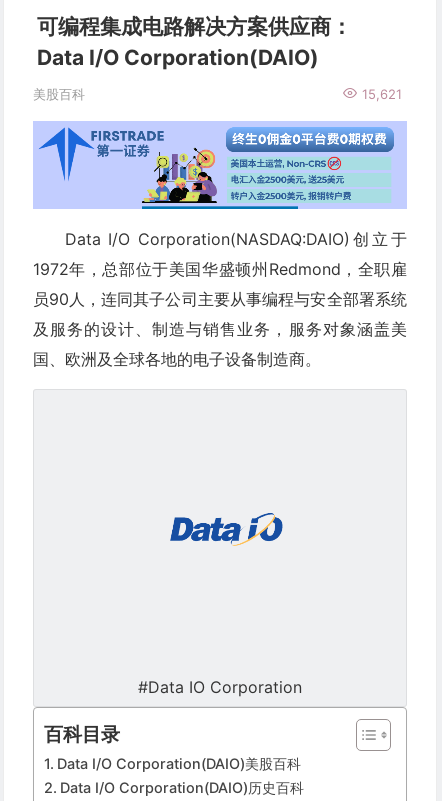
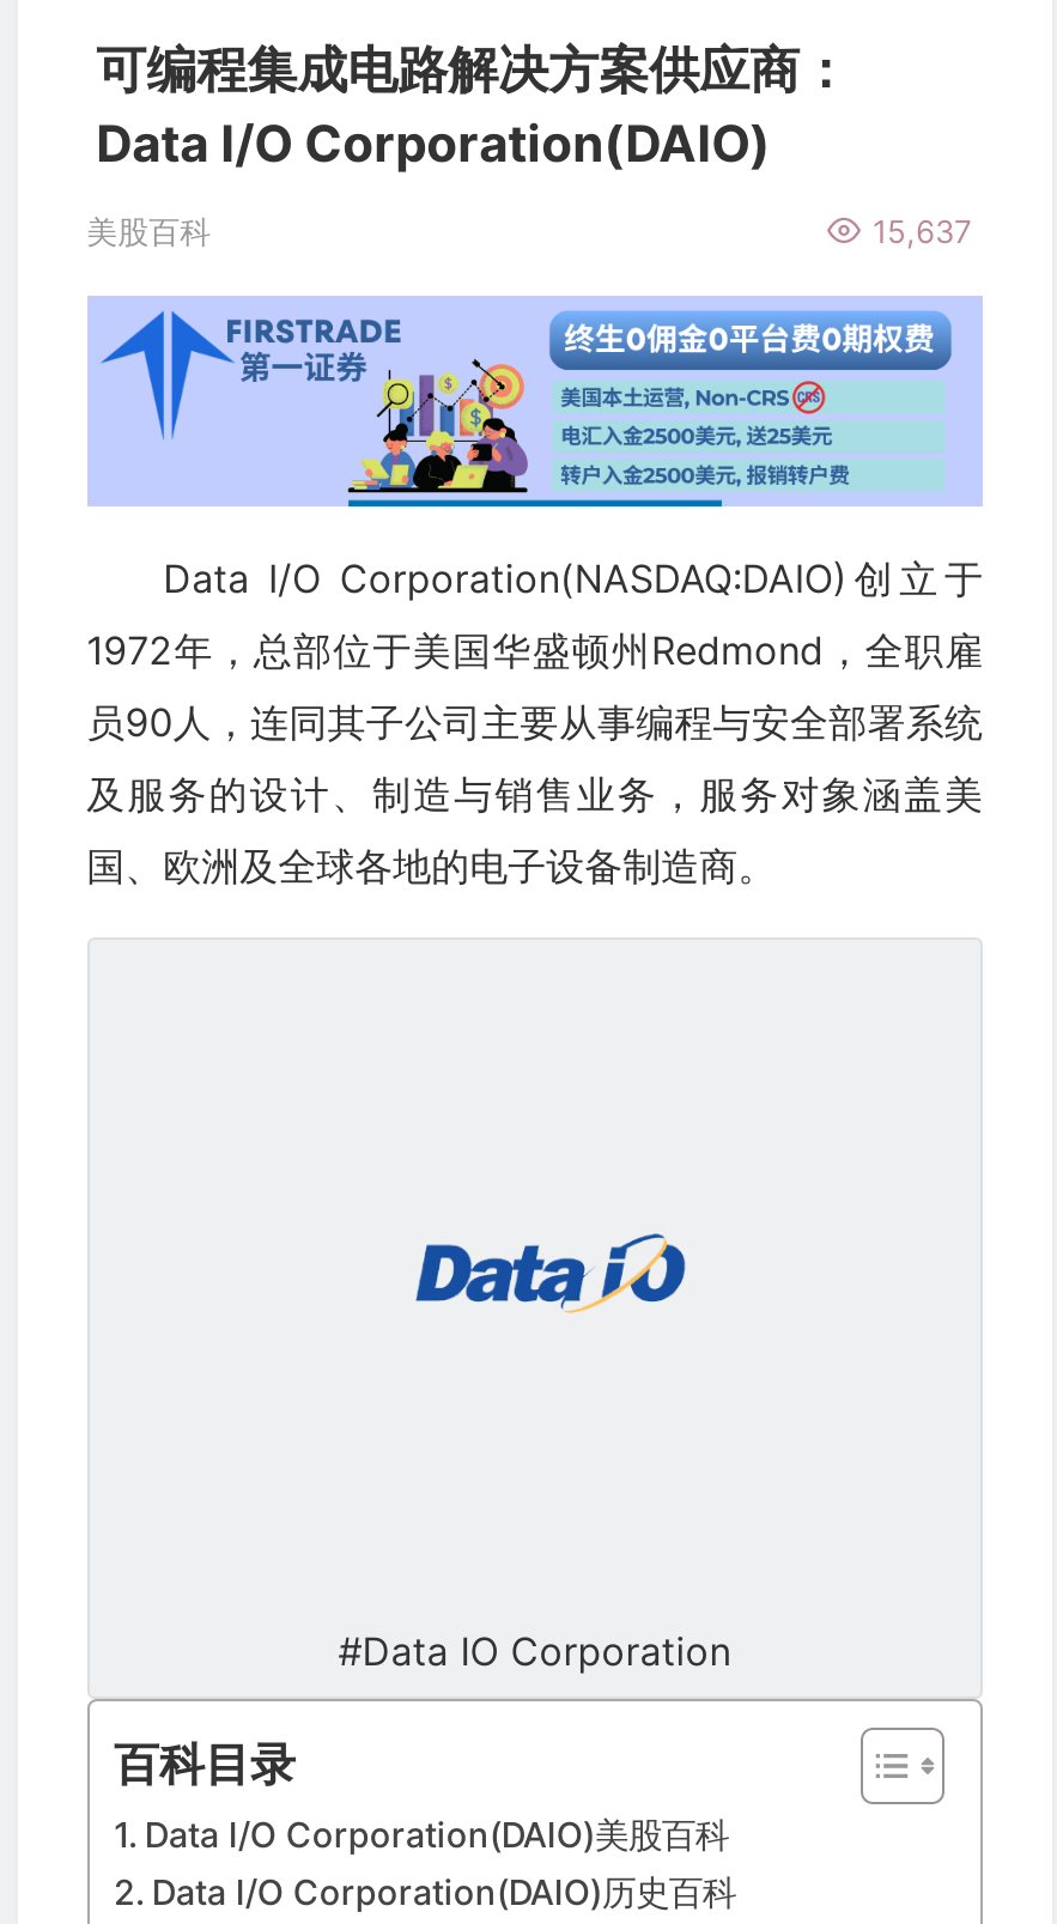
[362,86,402,102] 15,621 -> [873,213,971,251] 15,637

